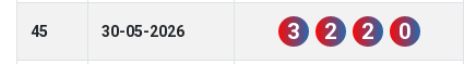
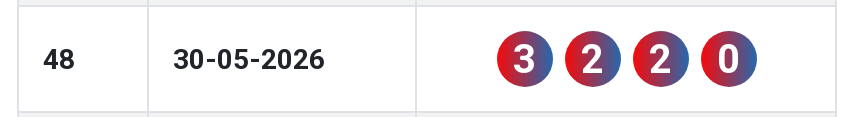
[31,22,48,40] 45 -> [43,42,75,74] 48

